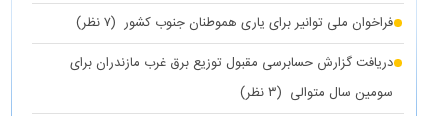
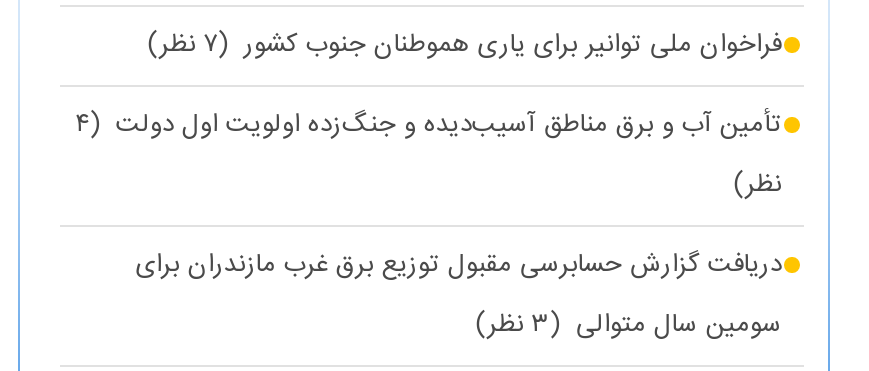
none -> [76,103,782,207] تأمین آب و برق مناطق آسیب‌دیده و جنگ‌زده اولویت اول دولت (۴ | نظر)

